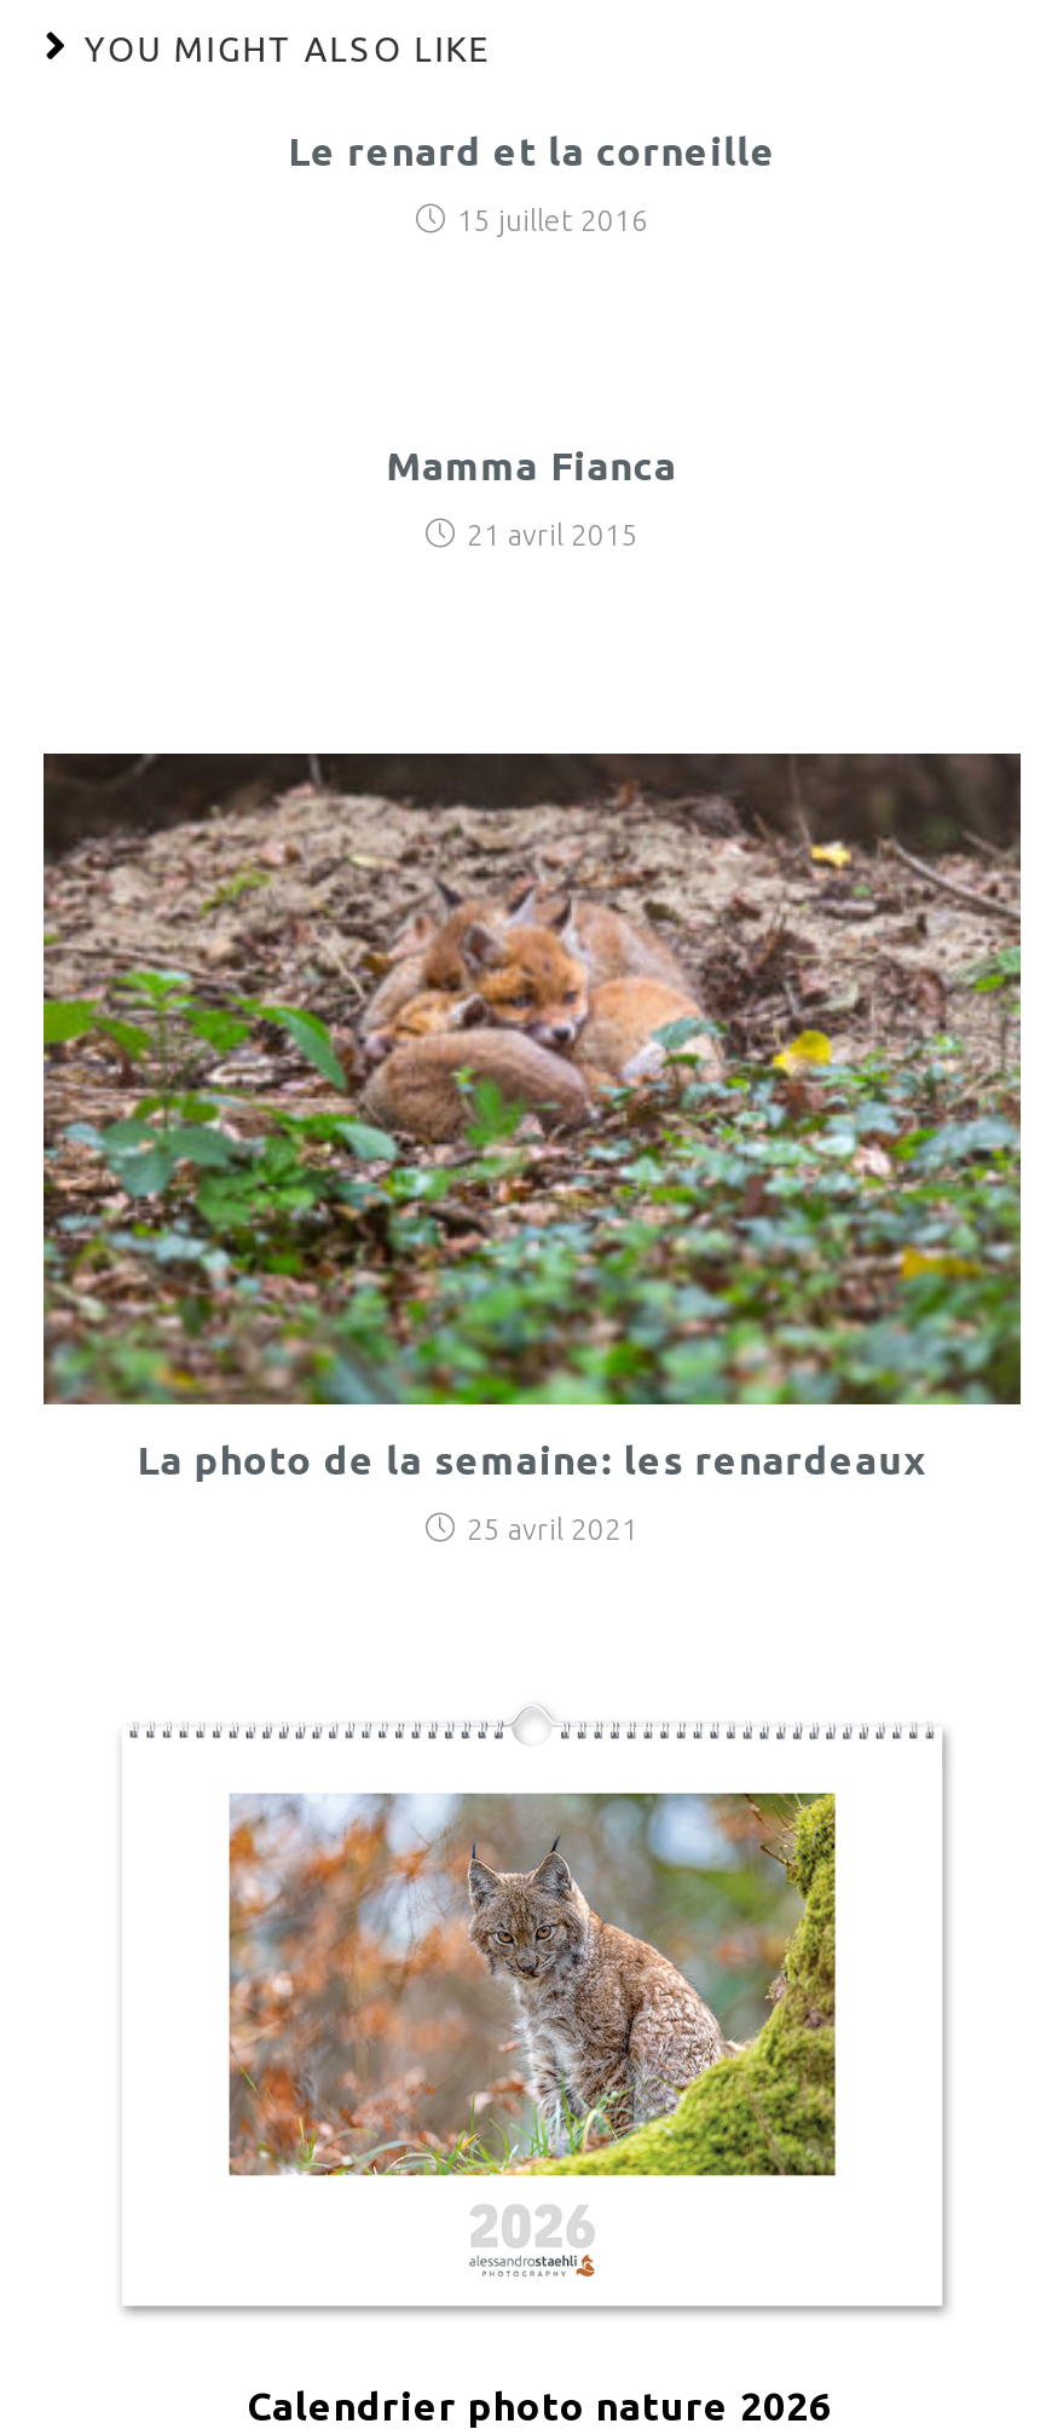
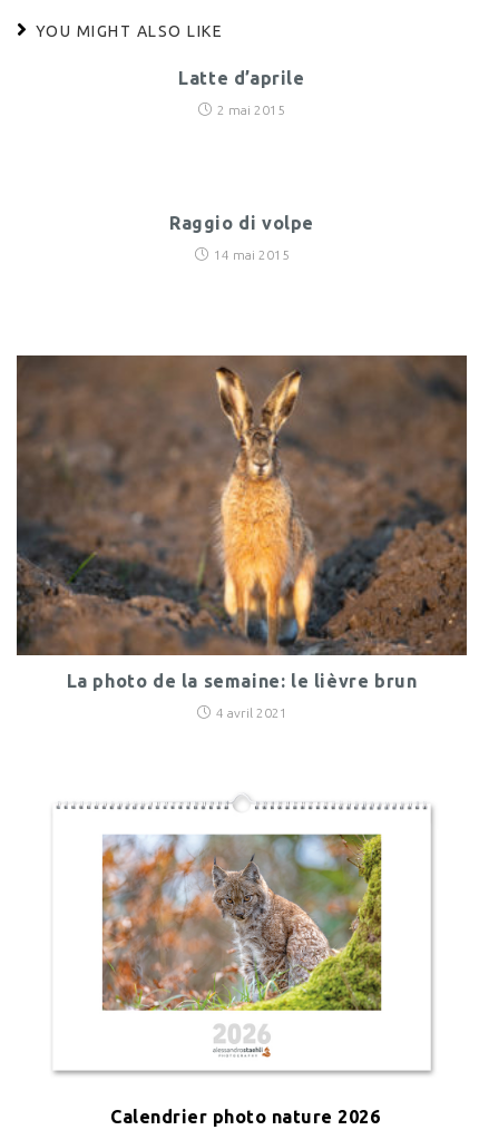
[288,129,776,173] Le renard et la corneille -> [179,68,305,88] Latte d’aprile
[457,204,648,236] 15 juillet 2016 -> [217,103,285,117] 2 mai 2015
[387,444,677,487] Mamma Fianca -> [169,213,314,233] Raggio di volpe
[467,519,638,550] 21 avril 2015 -> [213,247,289,262] 14 mai 2015
[41,751,1023,1481] [image] | La photo de la semaine: les renardeaux -> [16,354,468,691] [image] | La photo de la semaine: le lièvre brun
[467,1513,638,1544] 25 avril 2021 -> [216,705,287,720] 4 avril 2021

